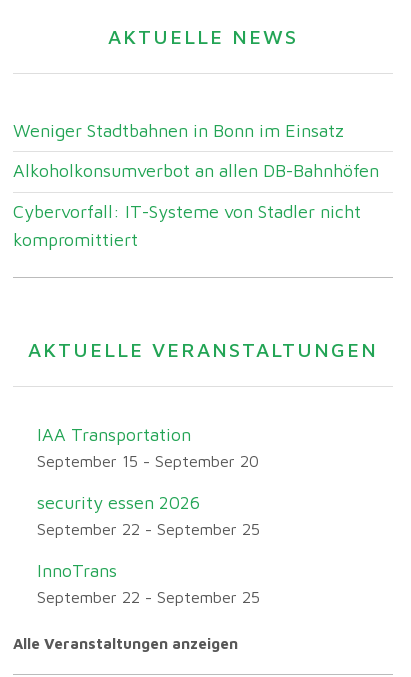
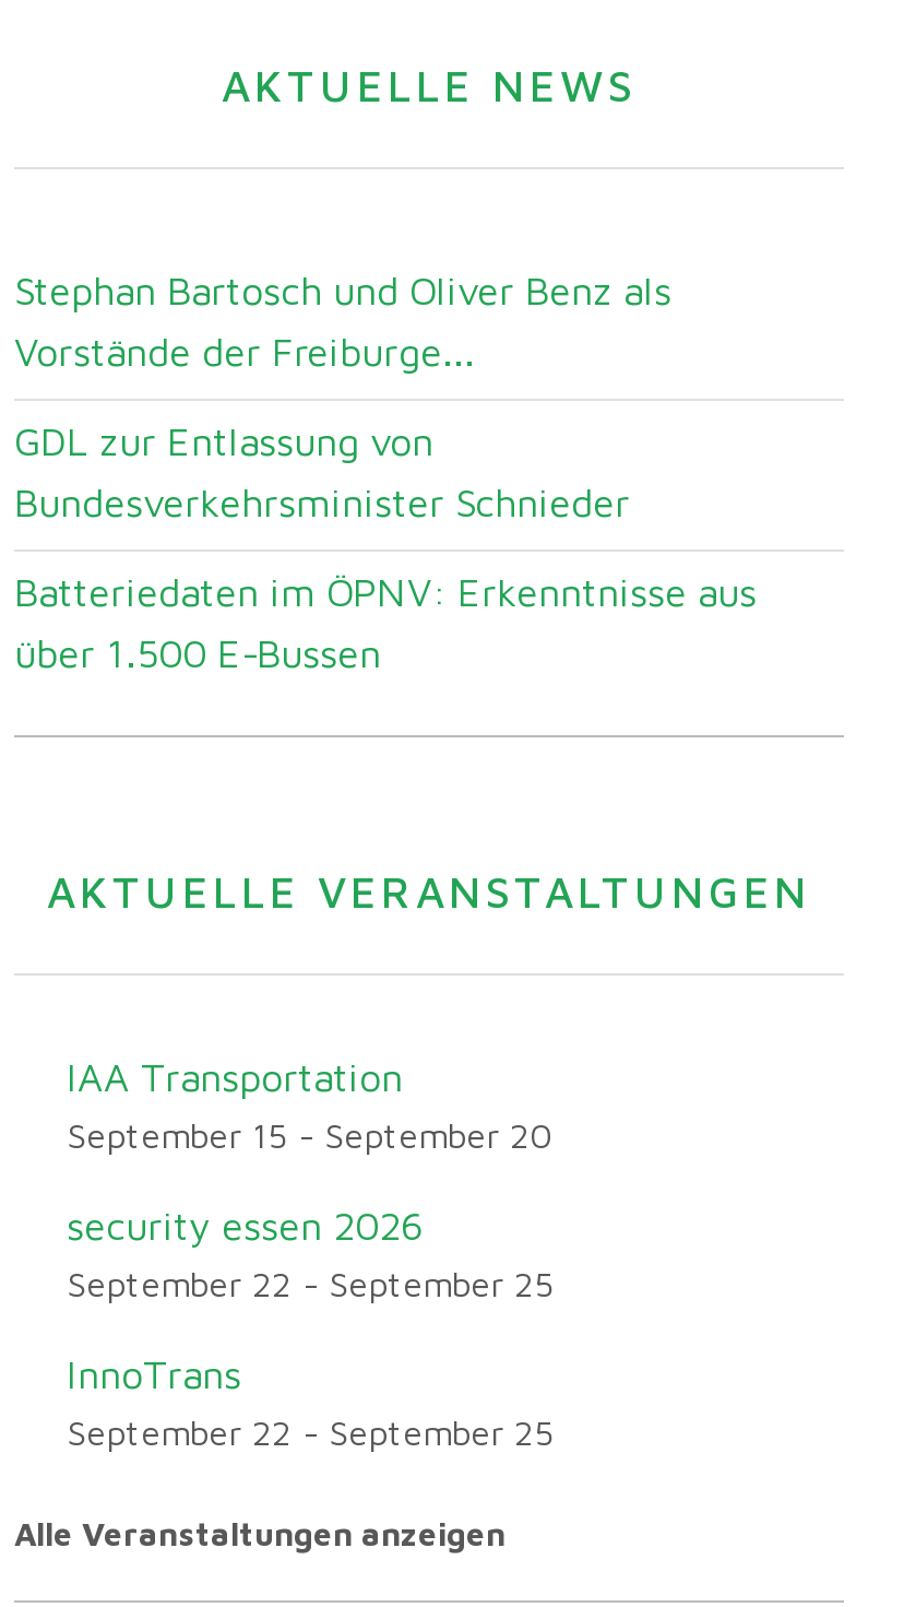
[13,120,344,141] Weniger Stadtbahnen in Bonn im Einsatz -> [14,268,671,375] Stephan Bartosch und Oliver Benz als | Vorstände der Freiburge...
[13,160,379,181] Alkoholkonsumverbot an allen DB-Bahnhöfen -> [14,418,630,525] GDL zur Entlassung von | Bundesverkehrsminister Schnieder
[13,201,361,250] Cybervorfall: IT-Systeme von Stadler nicht | kompromittiert -> [14,569,757,676] Batteriedaten im ÖPNV: Erkenntnisse aus | über 1.500 E-Bussen

